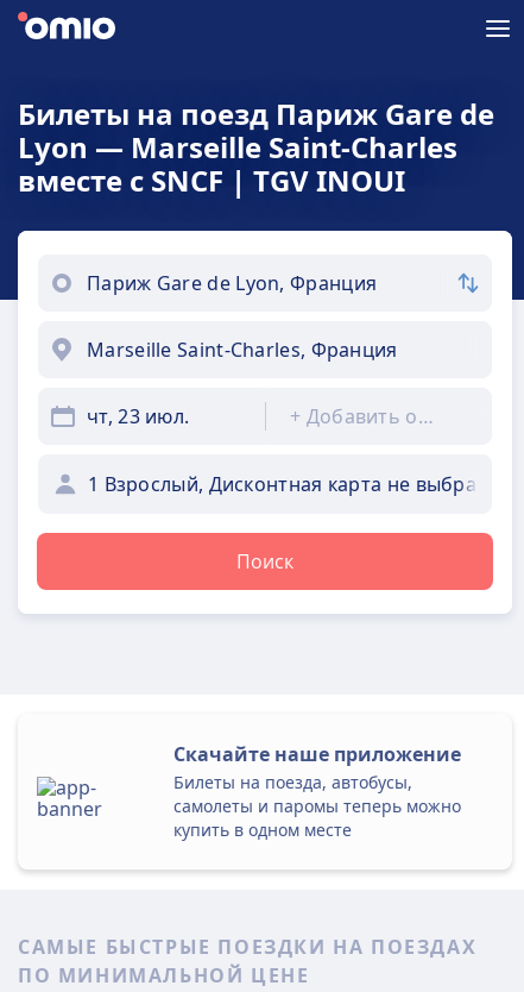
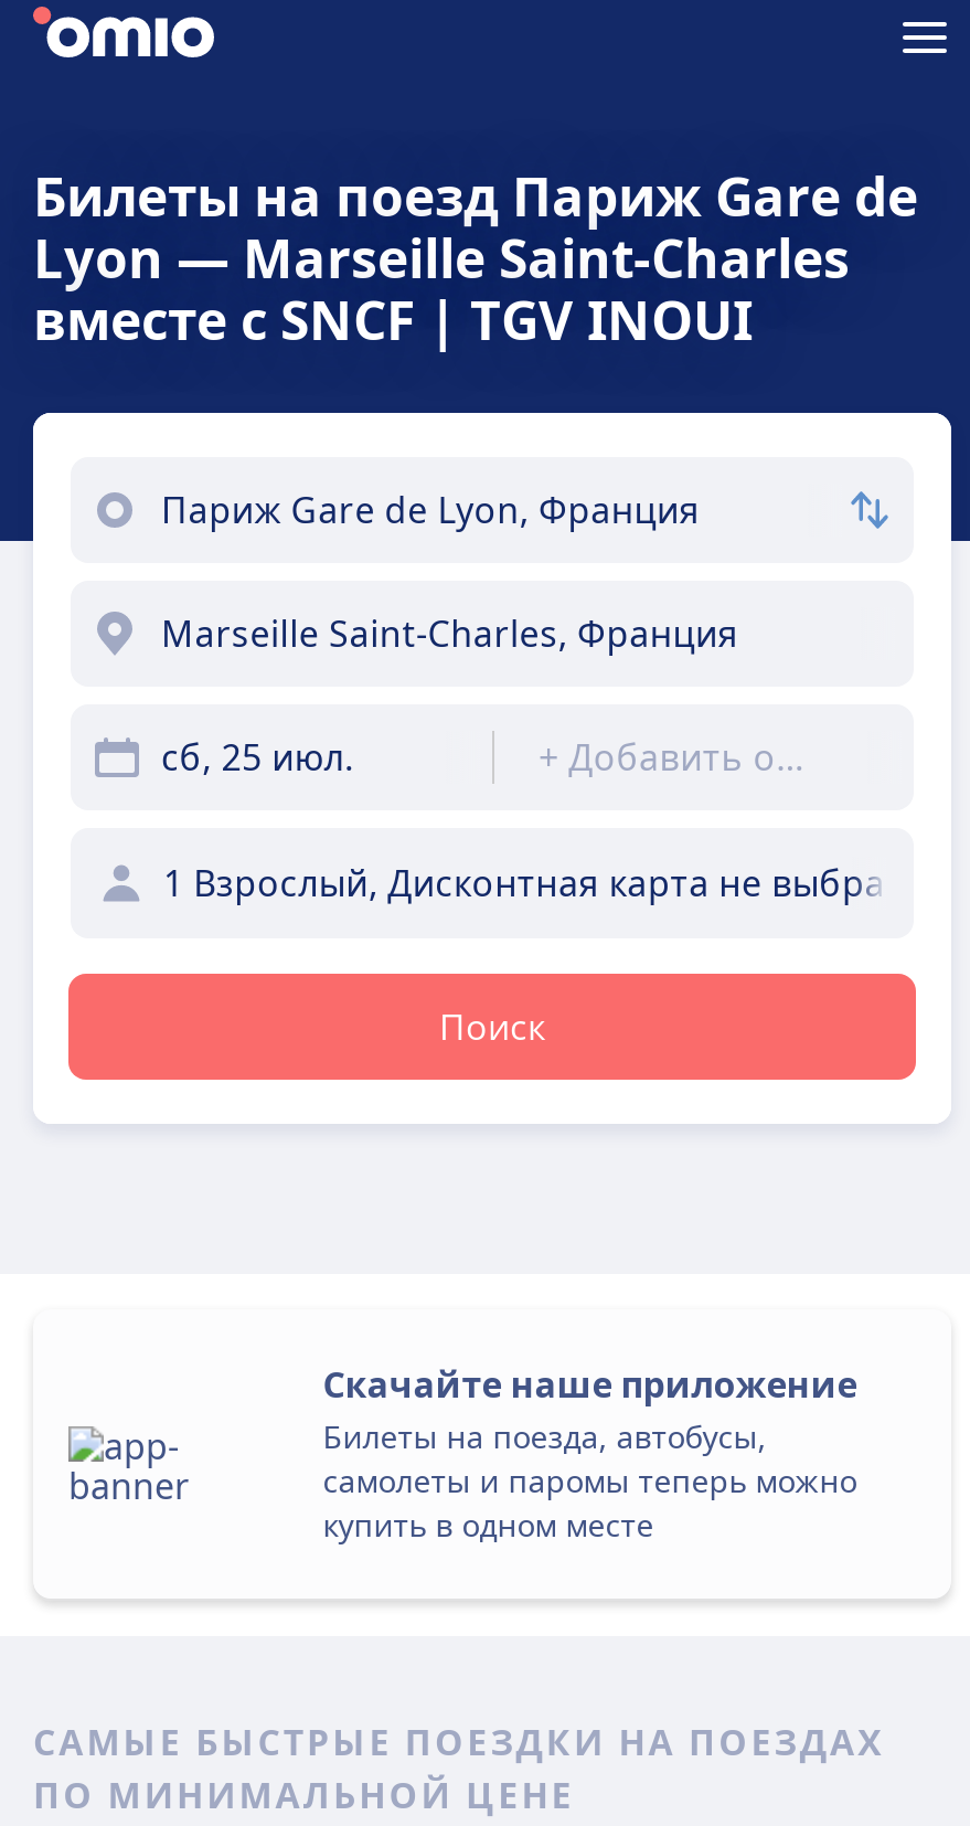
[87,403,189,429] чт, 23 июл. -> [161,733,354,782] сб, 25 июл.

